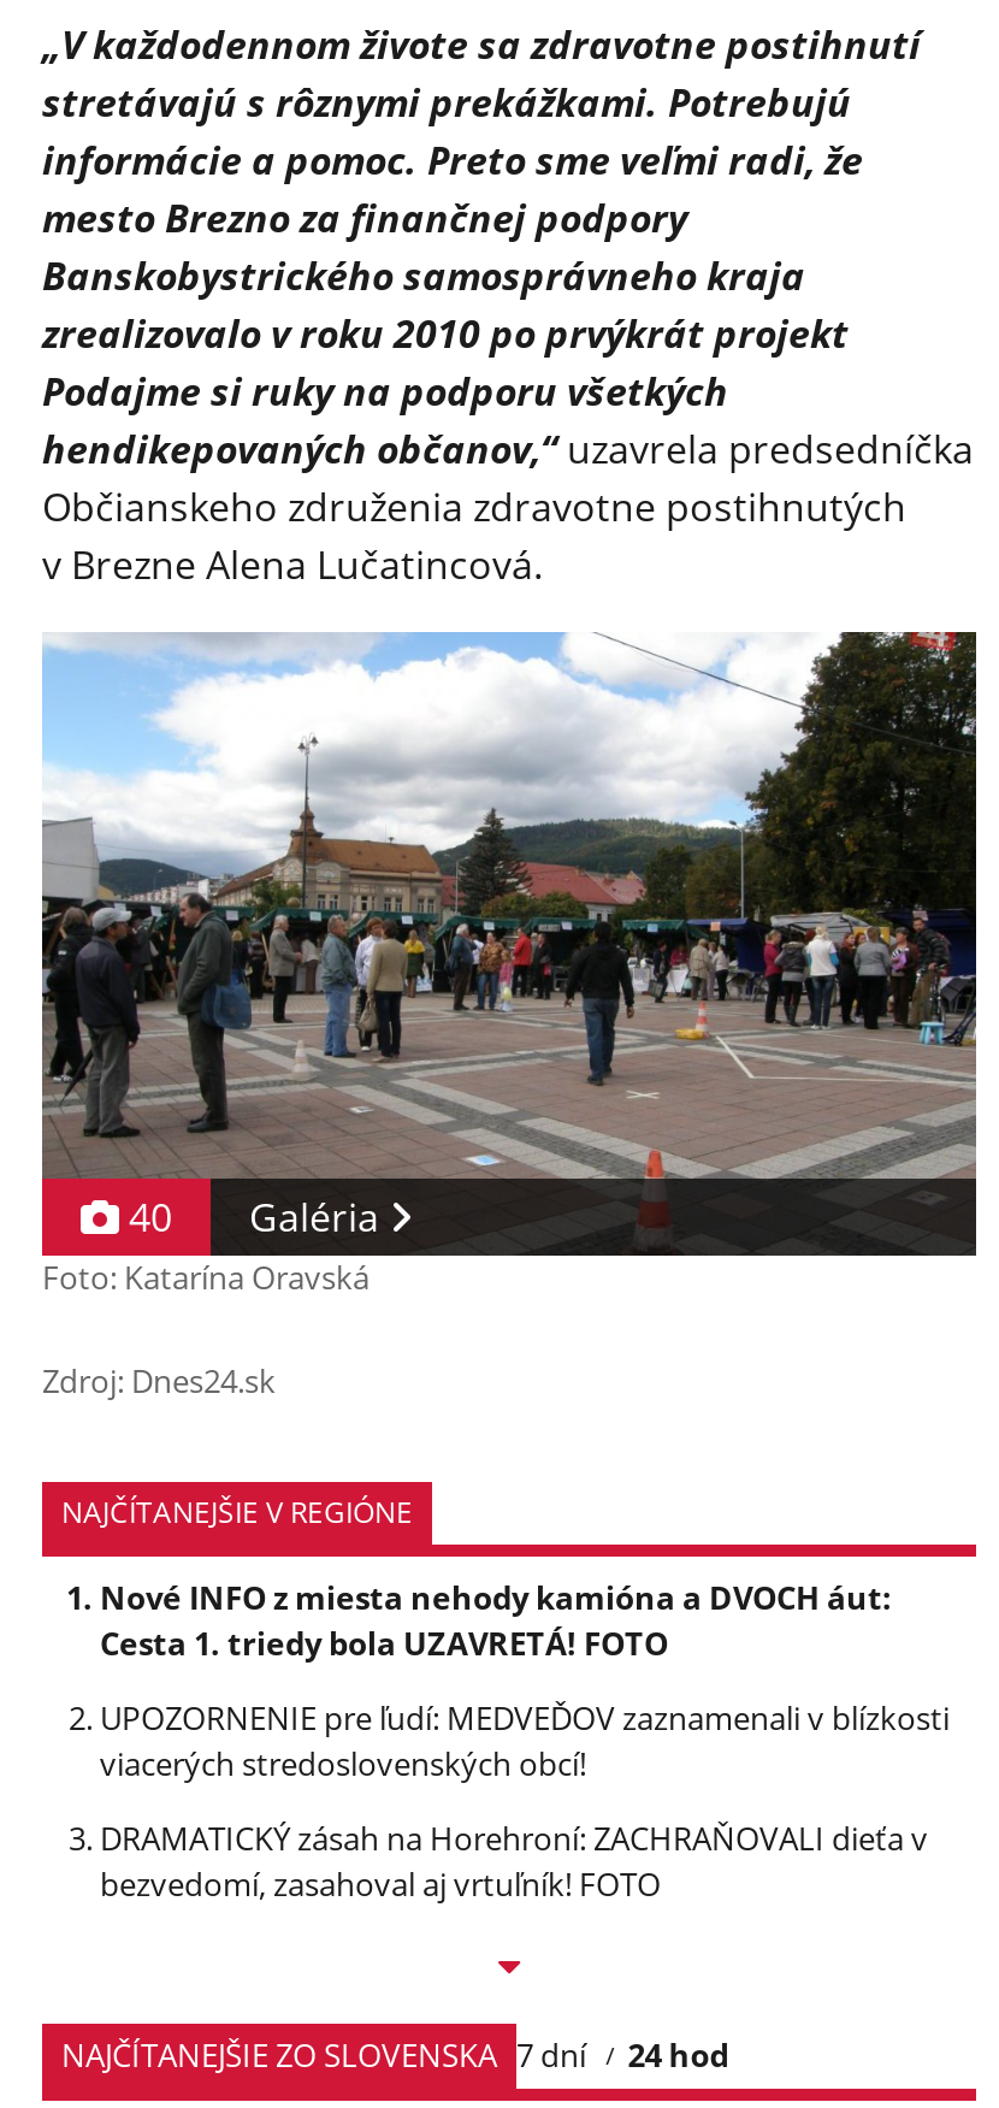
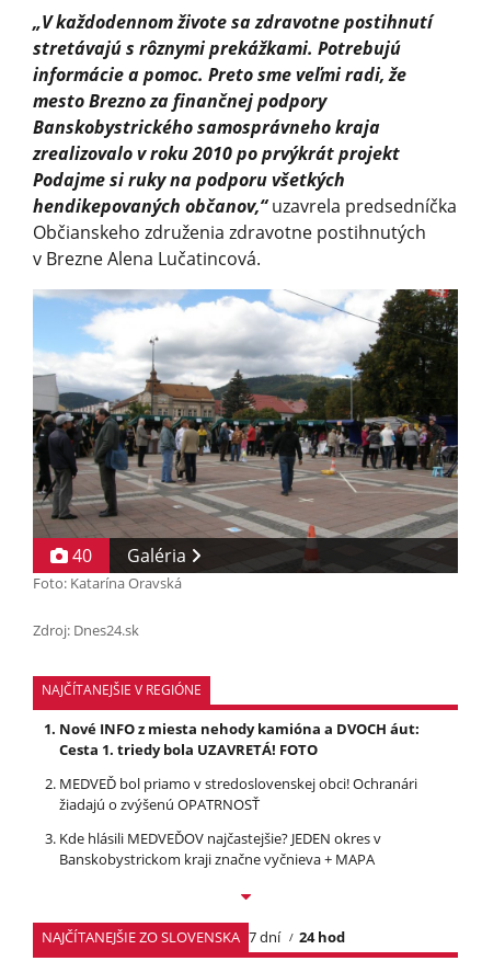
[100,1695,950,1784] UPOZORNENIE pre ľudí: MEDVEĎOV zaznamenali v blízkosti | viacerých stredoslovenských obcí! -> [59,773,417,814] MEDVEĎ bol priamo v stredoslovenskej obci! Ochranári | žiadajú o zvýšenú OPATRNOSŤ
[100,1816,928,1905] DRAMATICKÝ zásah na Horehroní: ZACHRAŇOVALI dieťa v | bezvedomí, zasahoval aj vrtuľník! FOTO -> [59,828,381,869] Kde hlásili MEDVEĎOV najčastejšie? JEDEN okres v | Banskobystrickom kraji značne vyčnieva + MAPA

